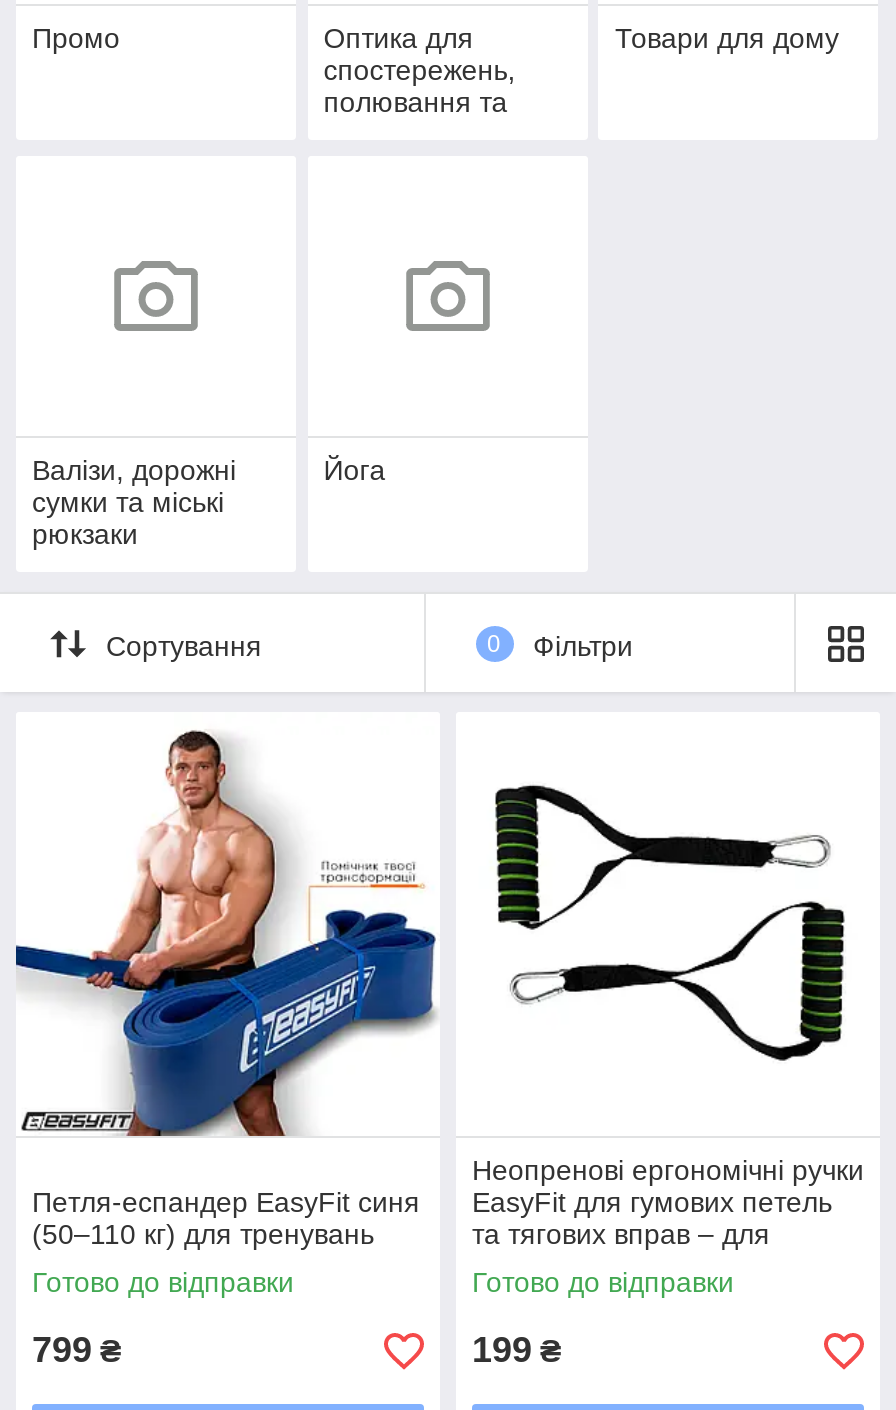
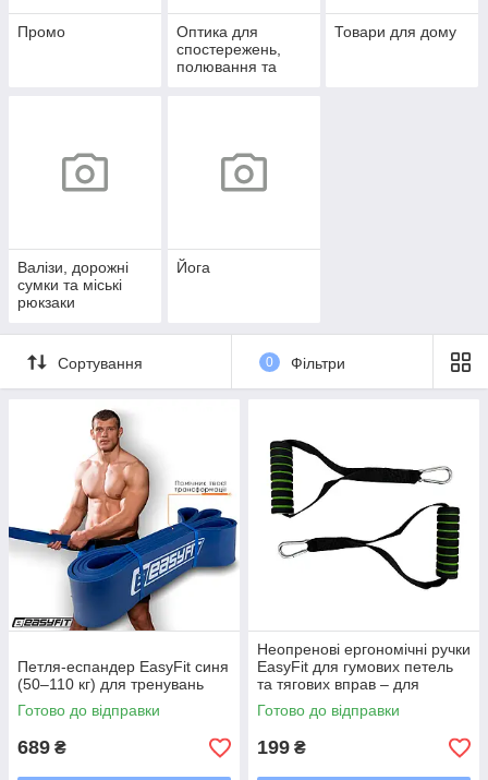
[32,1330,122,1370] 799 ₴ -> [17,737,66,758] 689 ₴

